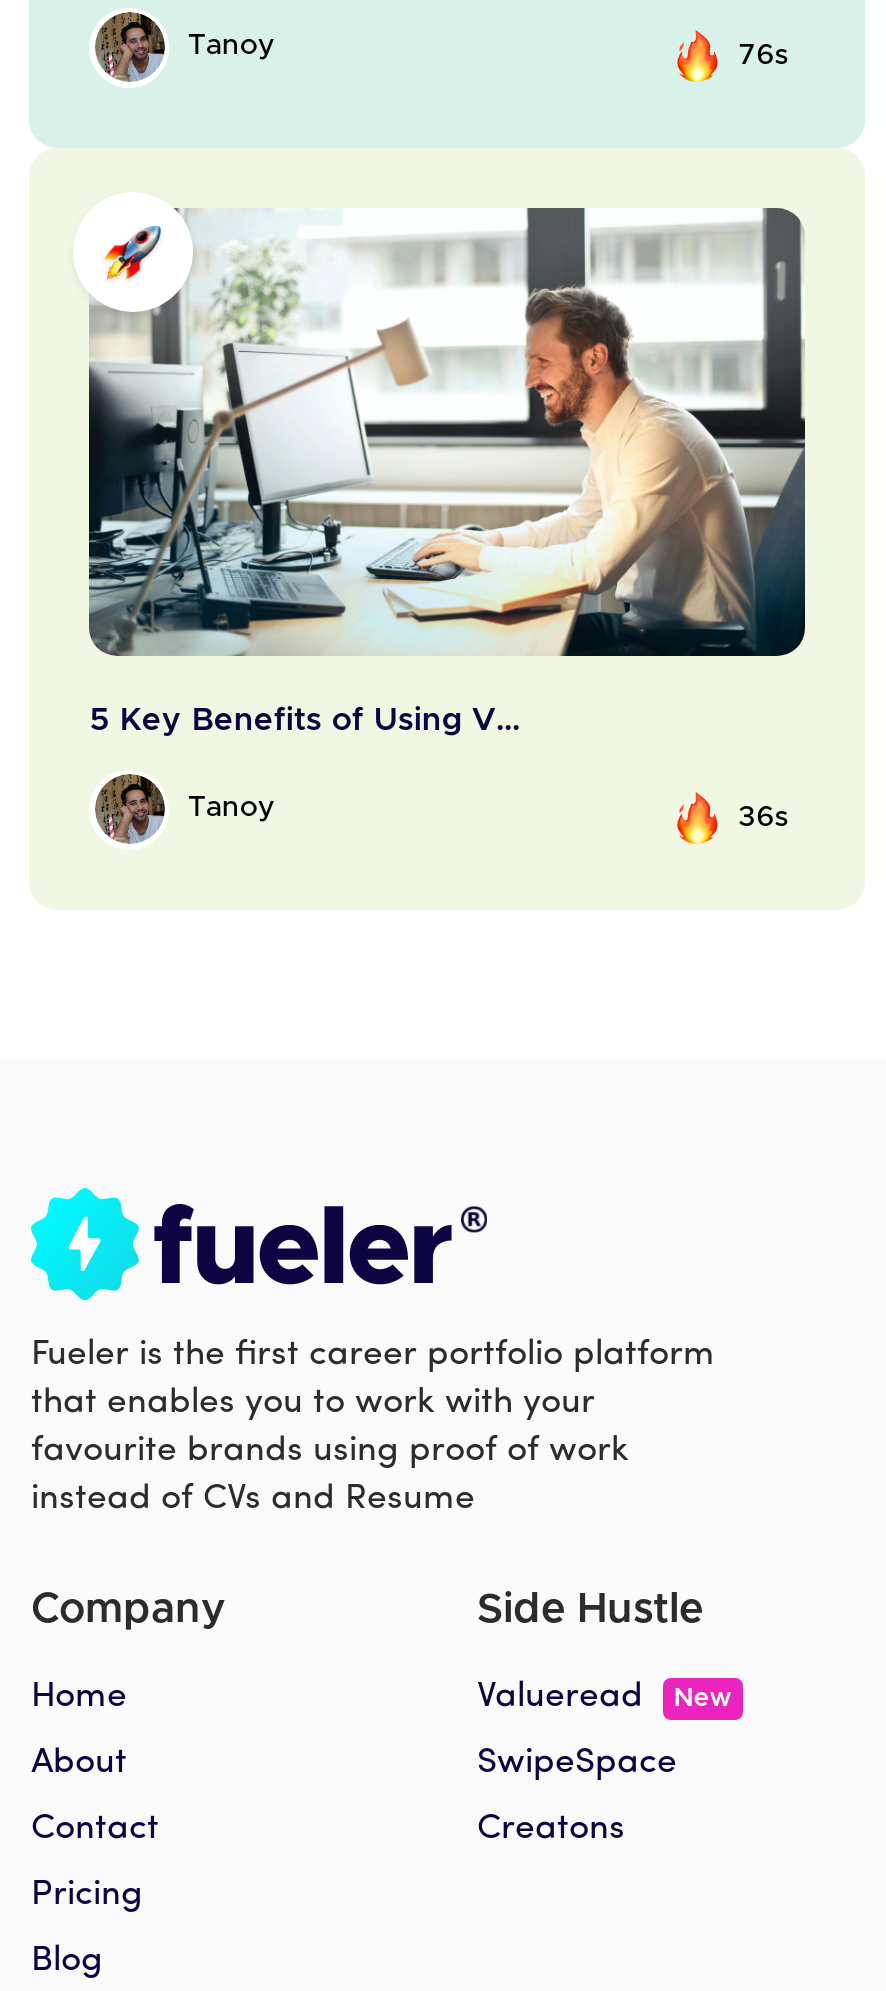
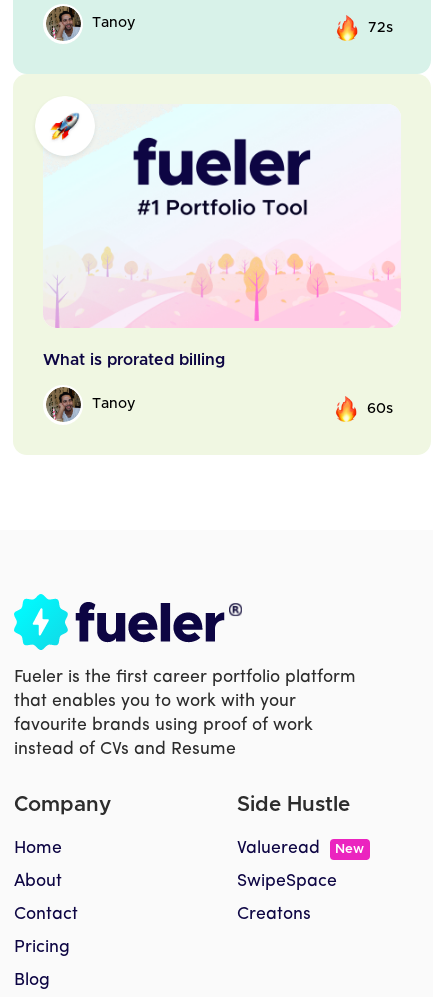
[738,41,788,69] 76s -> [368,21,393,35] 72s
[87,206,807,735] [image] | 5 Key Benefits of Using V... -> [43,104,401,368] [image] | What is prorated billing
[738,803,788,831] 36s -> [367,402,393,416] 60s

